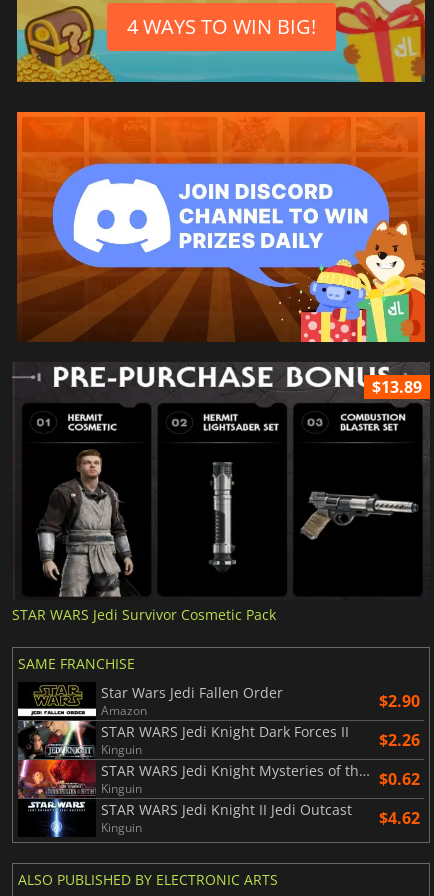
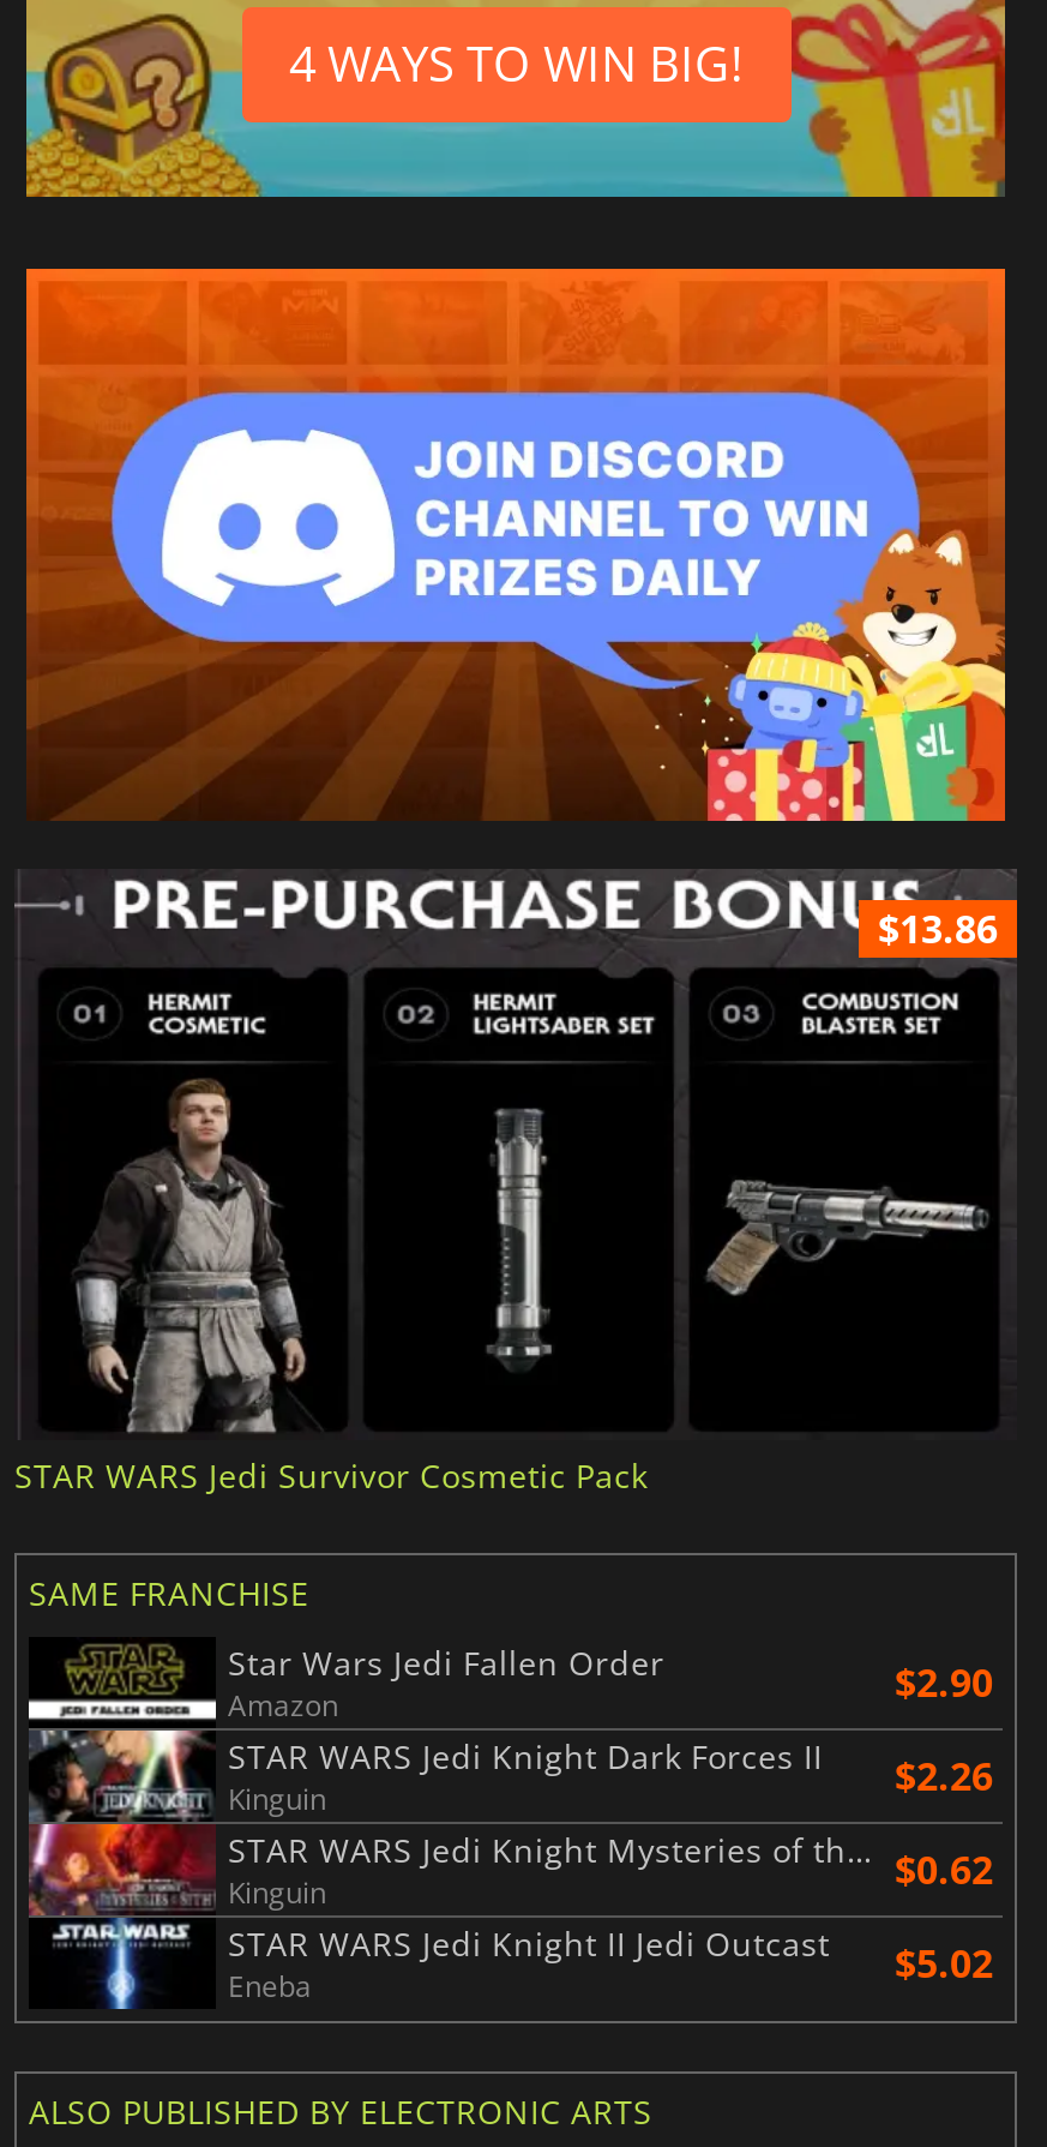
[372,376,422,398] $13.89 -> [878,902,998,955] $13.86
[101,807,420,836] Kinguin | $4.62 -> [228,1937,993,2007] Eneba | $5.02

